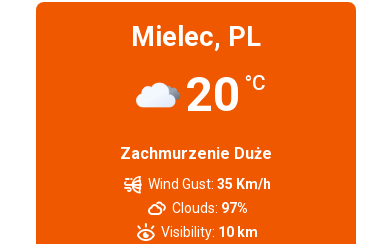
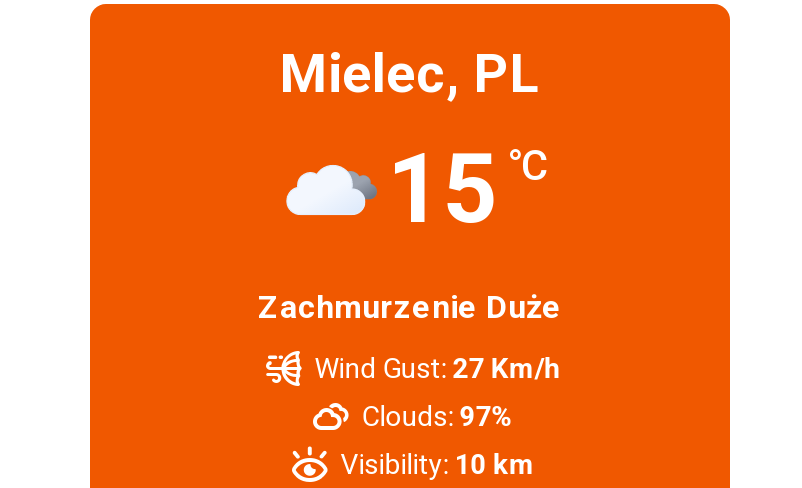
[184,66,265,123] 20 °C -> [387,132,549,246] 15 °C
[148,176,271,192] Wind Gust: 35 Km/h -> [314,352,560,384] Wind Gust: 27 Km/h

